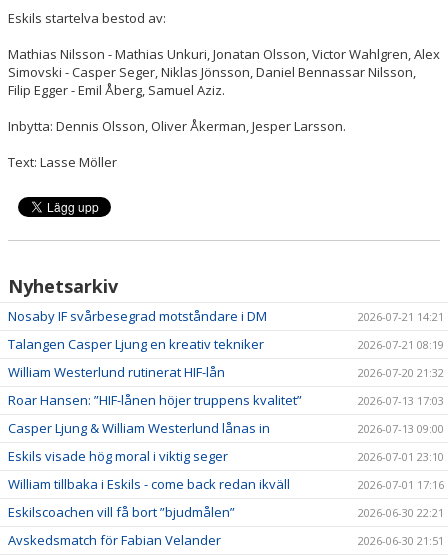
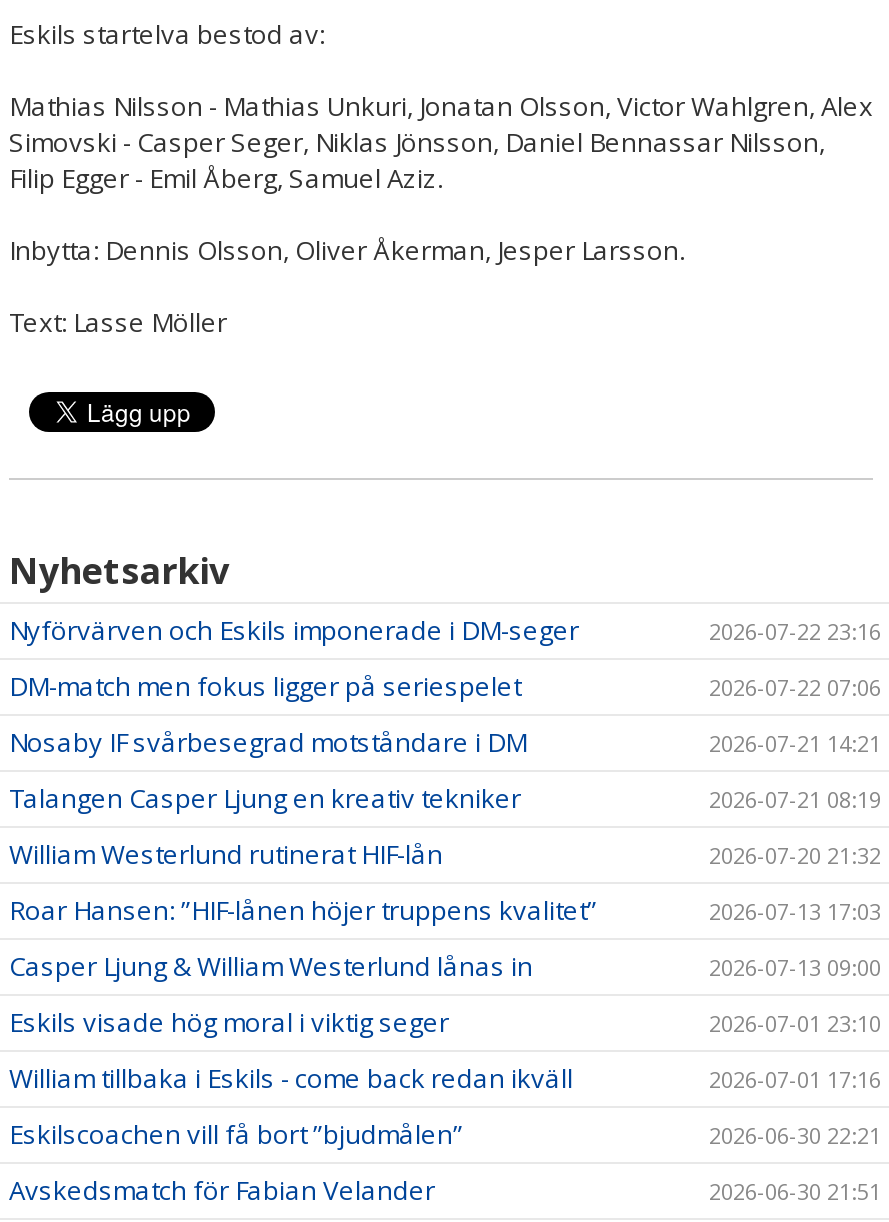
none -> [9,612,881,704] Nyförvärven och Eskils imponerade i DM-seger | 2026-07-22 23:16 | DM-match men fokus ligger på seriespelet | 2026-07-22 07:06

